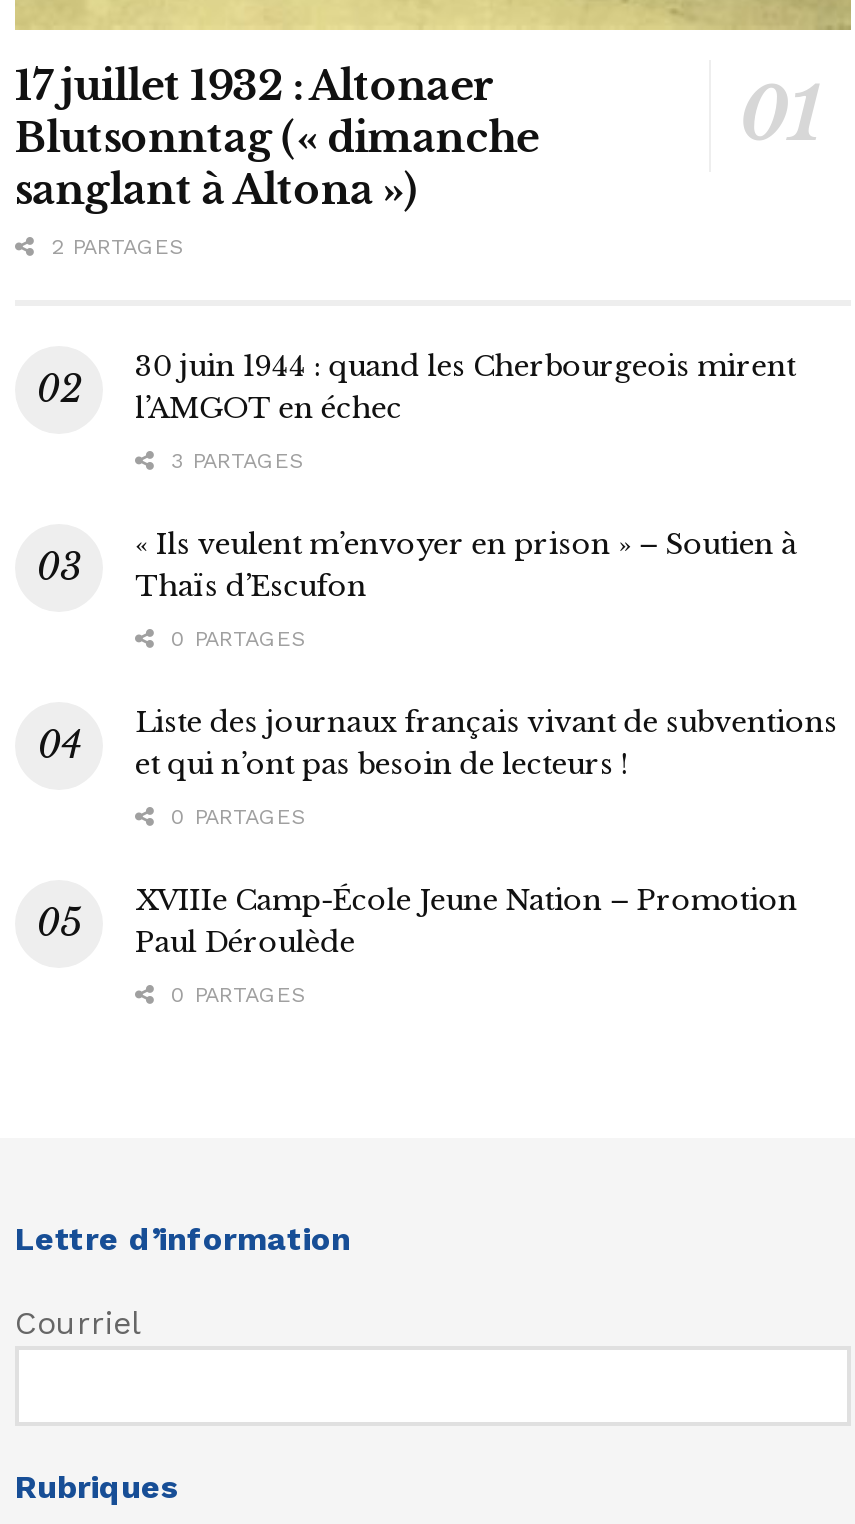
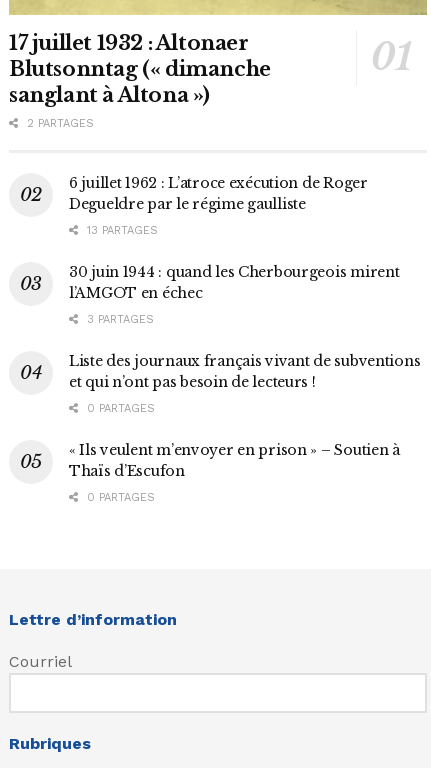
none -> [69,174,368,237] 6 juillet 1962 : L’atroce exécution de Roger | Degueldre par le régime gaulliste | 13 PARTAGES
moved [135,347,796,473] -> [69,263,399,326]: 30 juin 1944 : quand les Cherbourgeois mirent | l’AMGOT en échec | 3 PARTAGES
moved [135,525,797,603] -> [69,441,400,480]: « Ils veulent m’envoyer en prison » – Soutien à | Thaïs d’Escufon
[163,625,307,651] 0 PARTAGES -> none
[135,881,797,959] XVIIIe Camp-École Jeune Nation – Promotion | Paul Déroulède -> none

